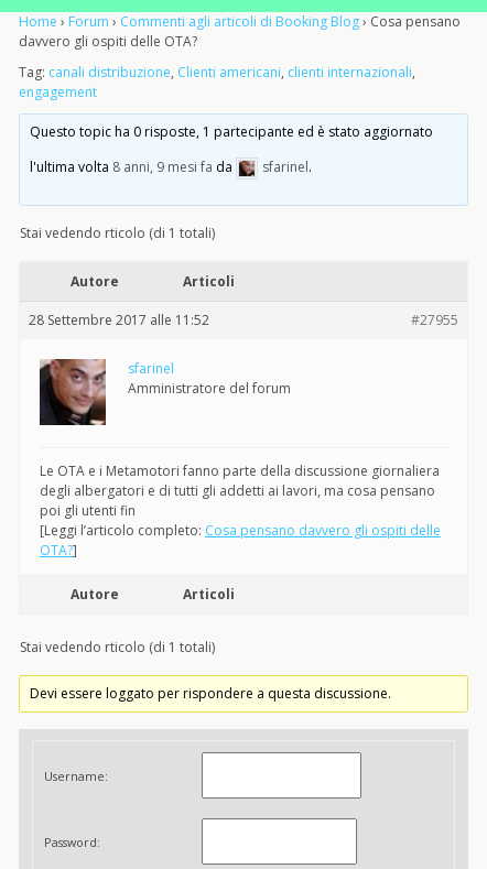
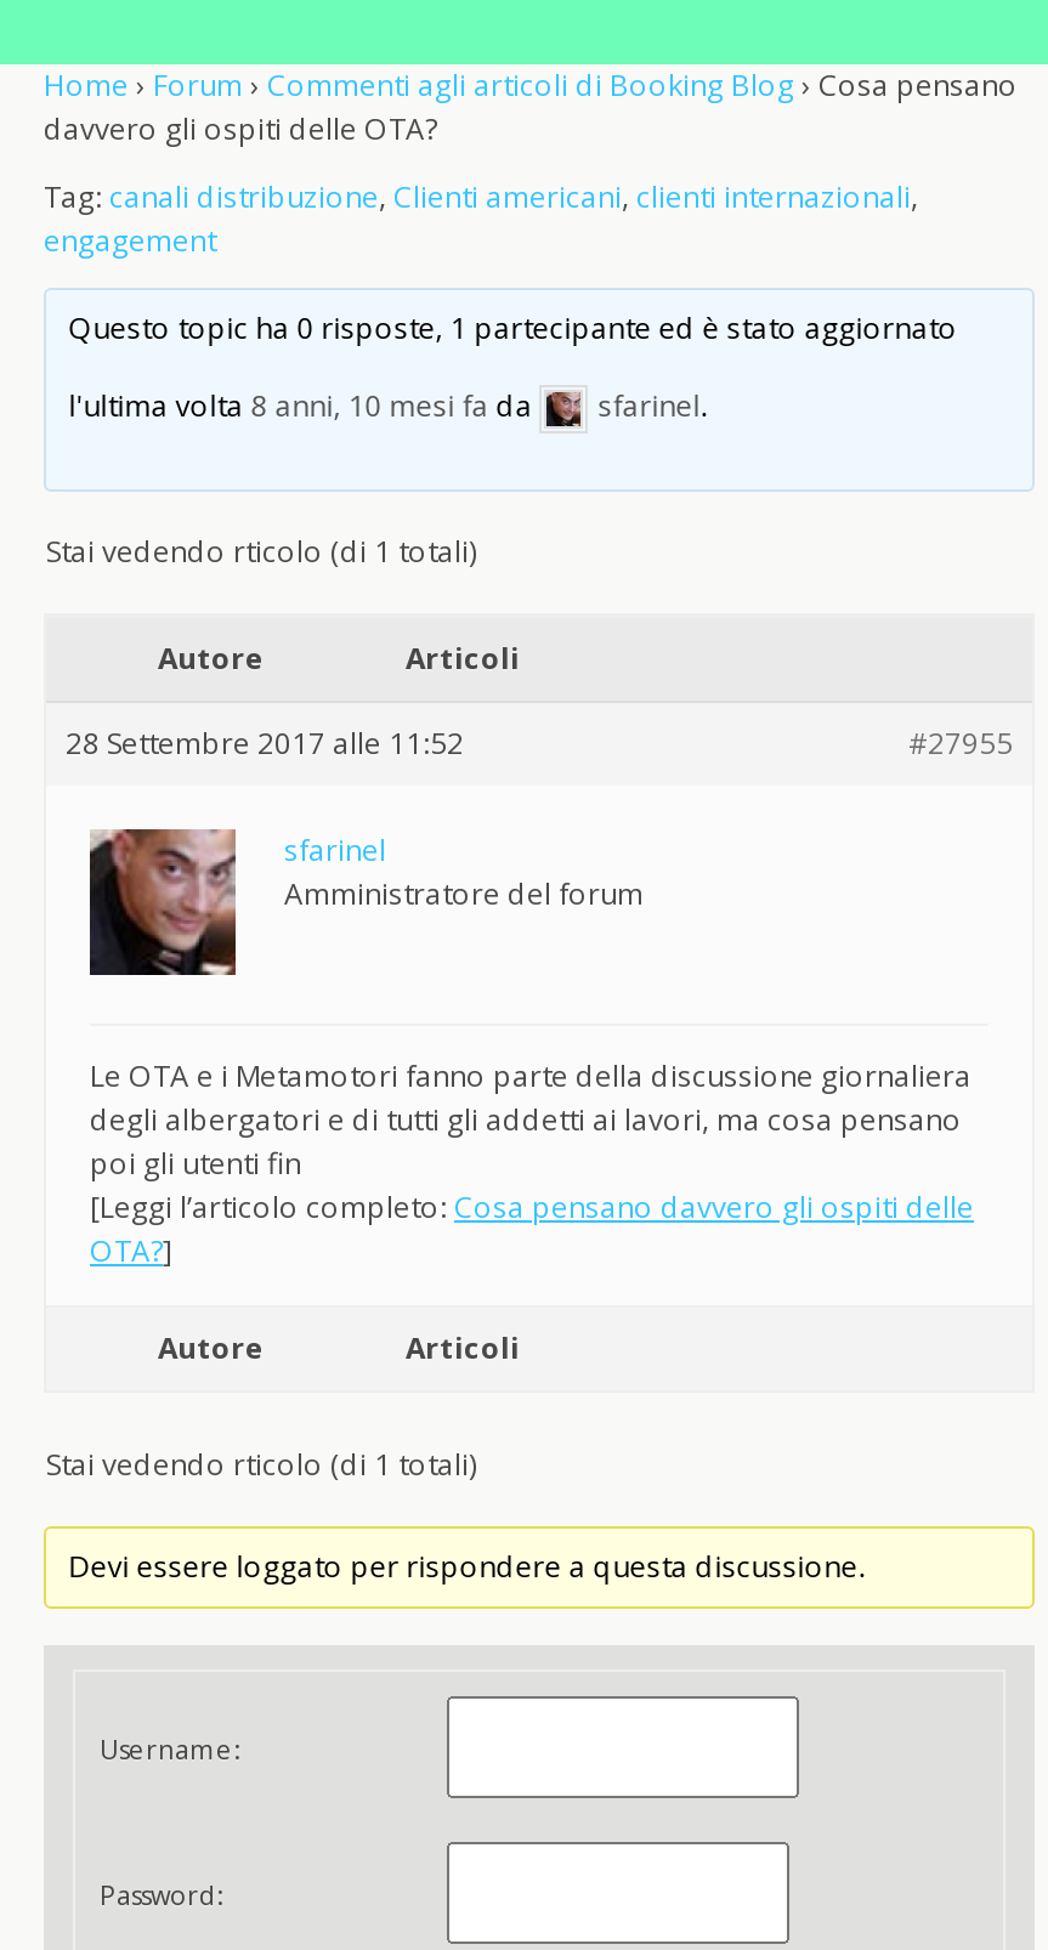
[30,158,236,176] l'ultima volta 8 anni, 9 mesi fa da -> [68,385,540,427] l'ultima volta 8 anni, 10 mesi fa da

